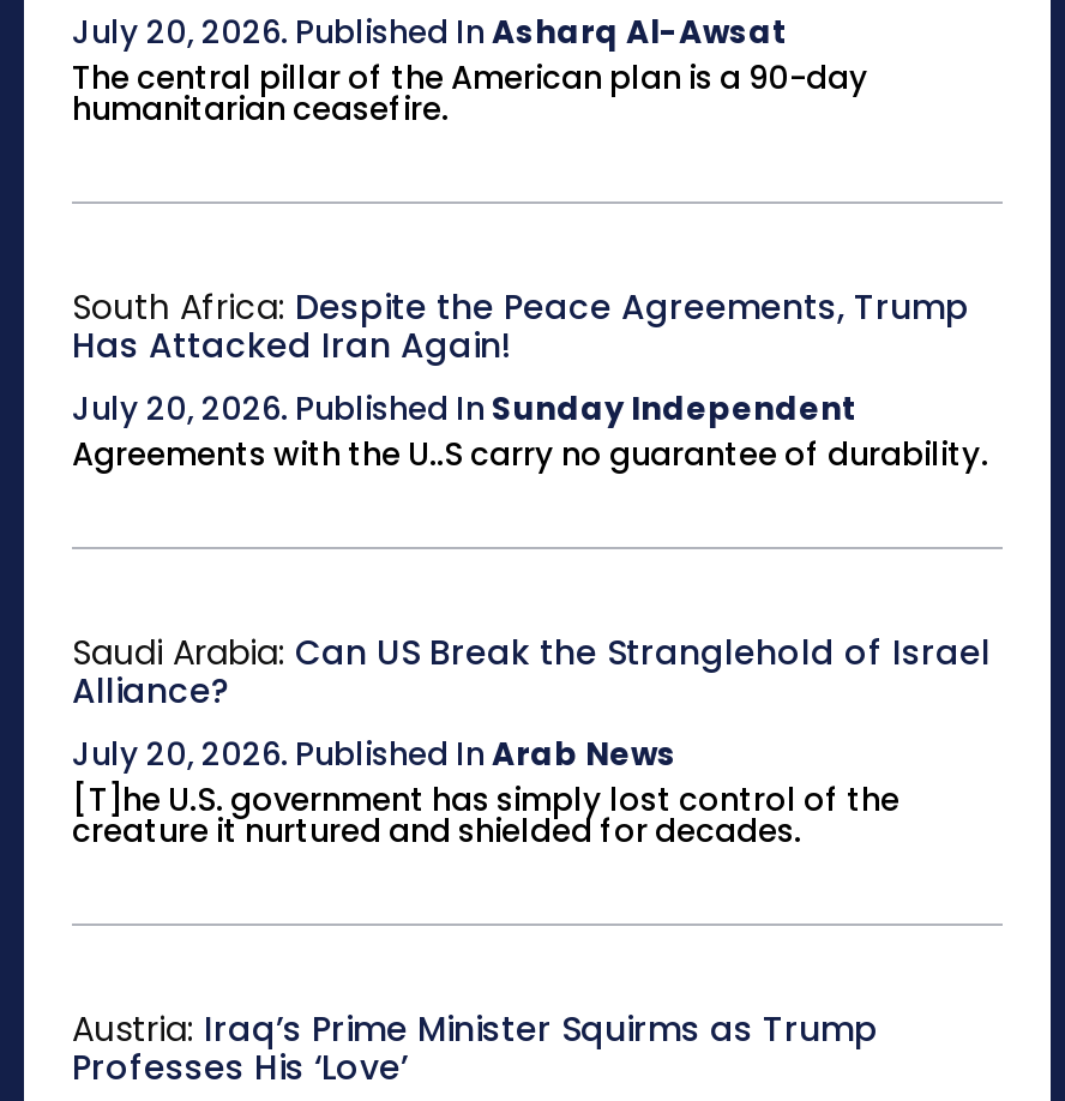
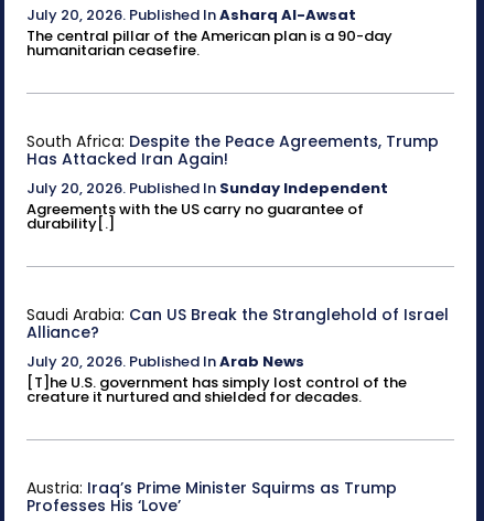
[72,432,988,477] Agreements with the U..S carry no guarantee of durability. -> [26,199,364,234] Agreements with the US carry no guarantee of | durability[.]

